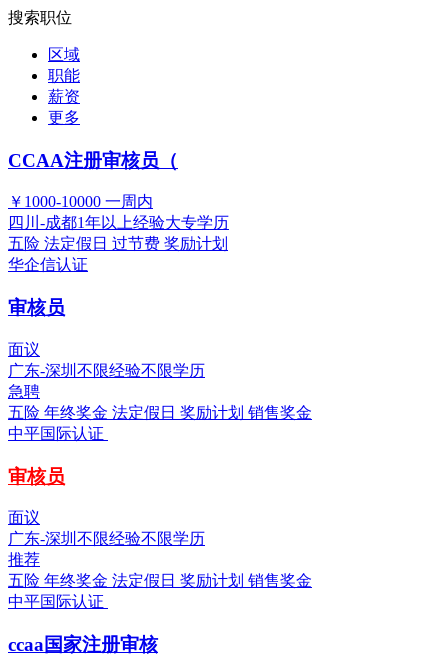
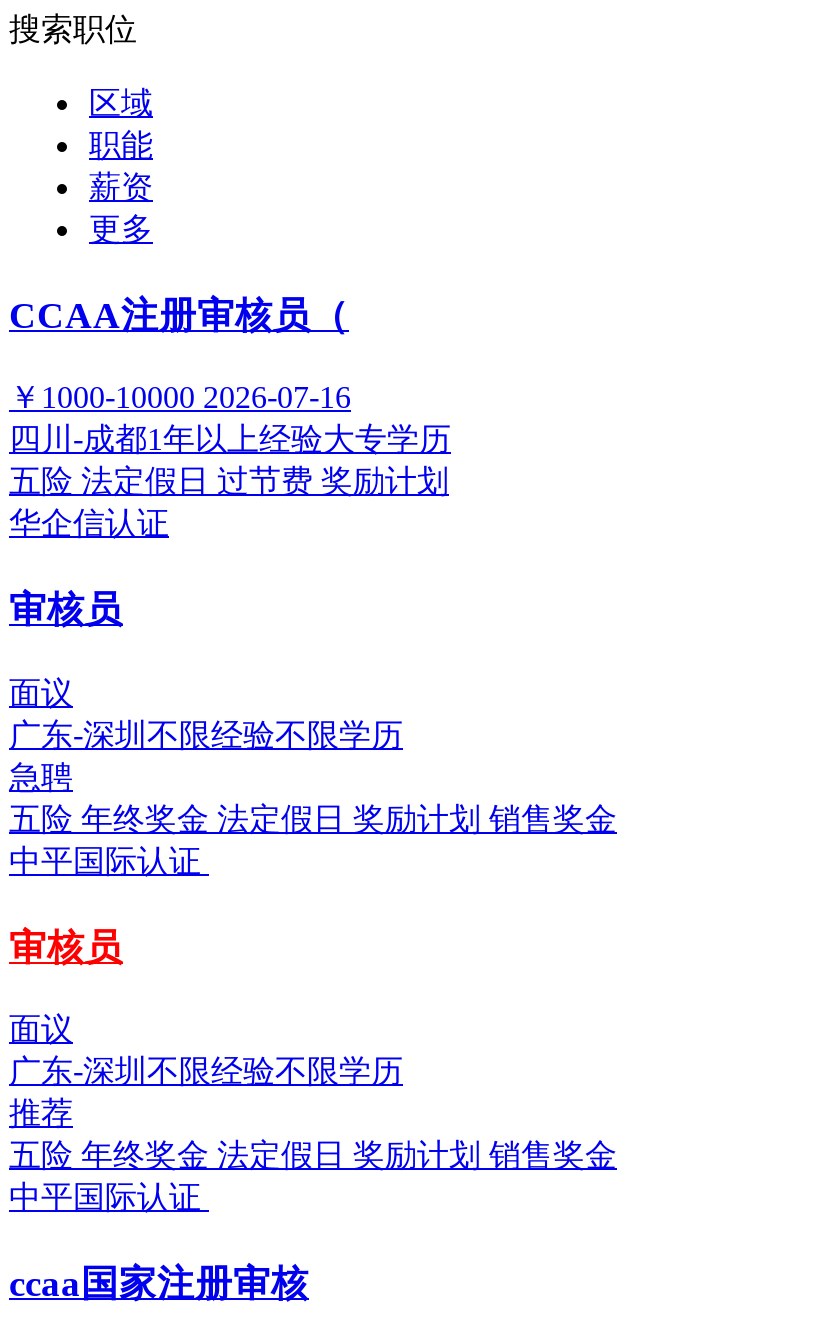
[8,193,153,210] ￥1000-10000 一周内 -> [9,381,351,415] ￥1000-10000 2026-07-16

